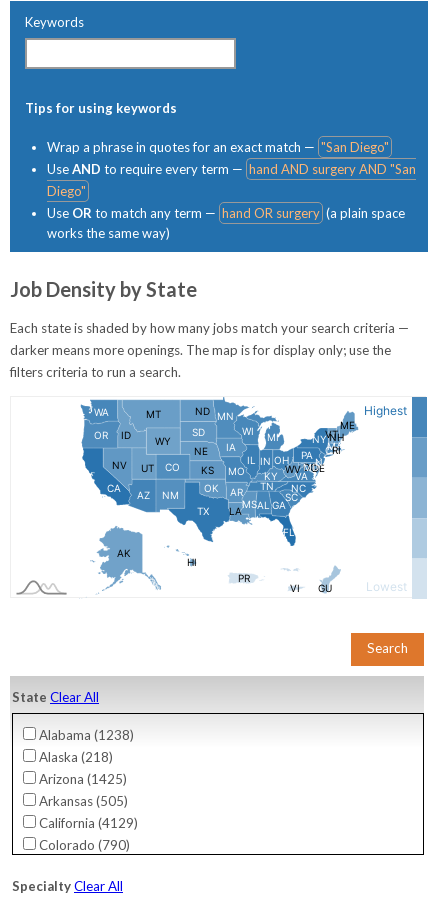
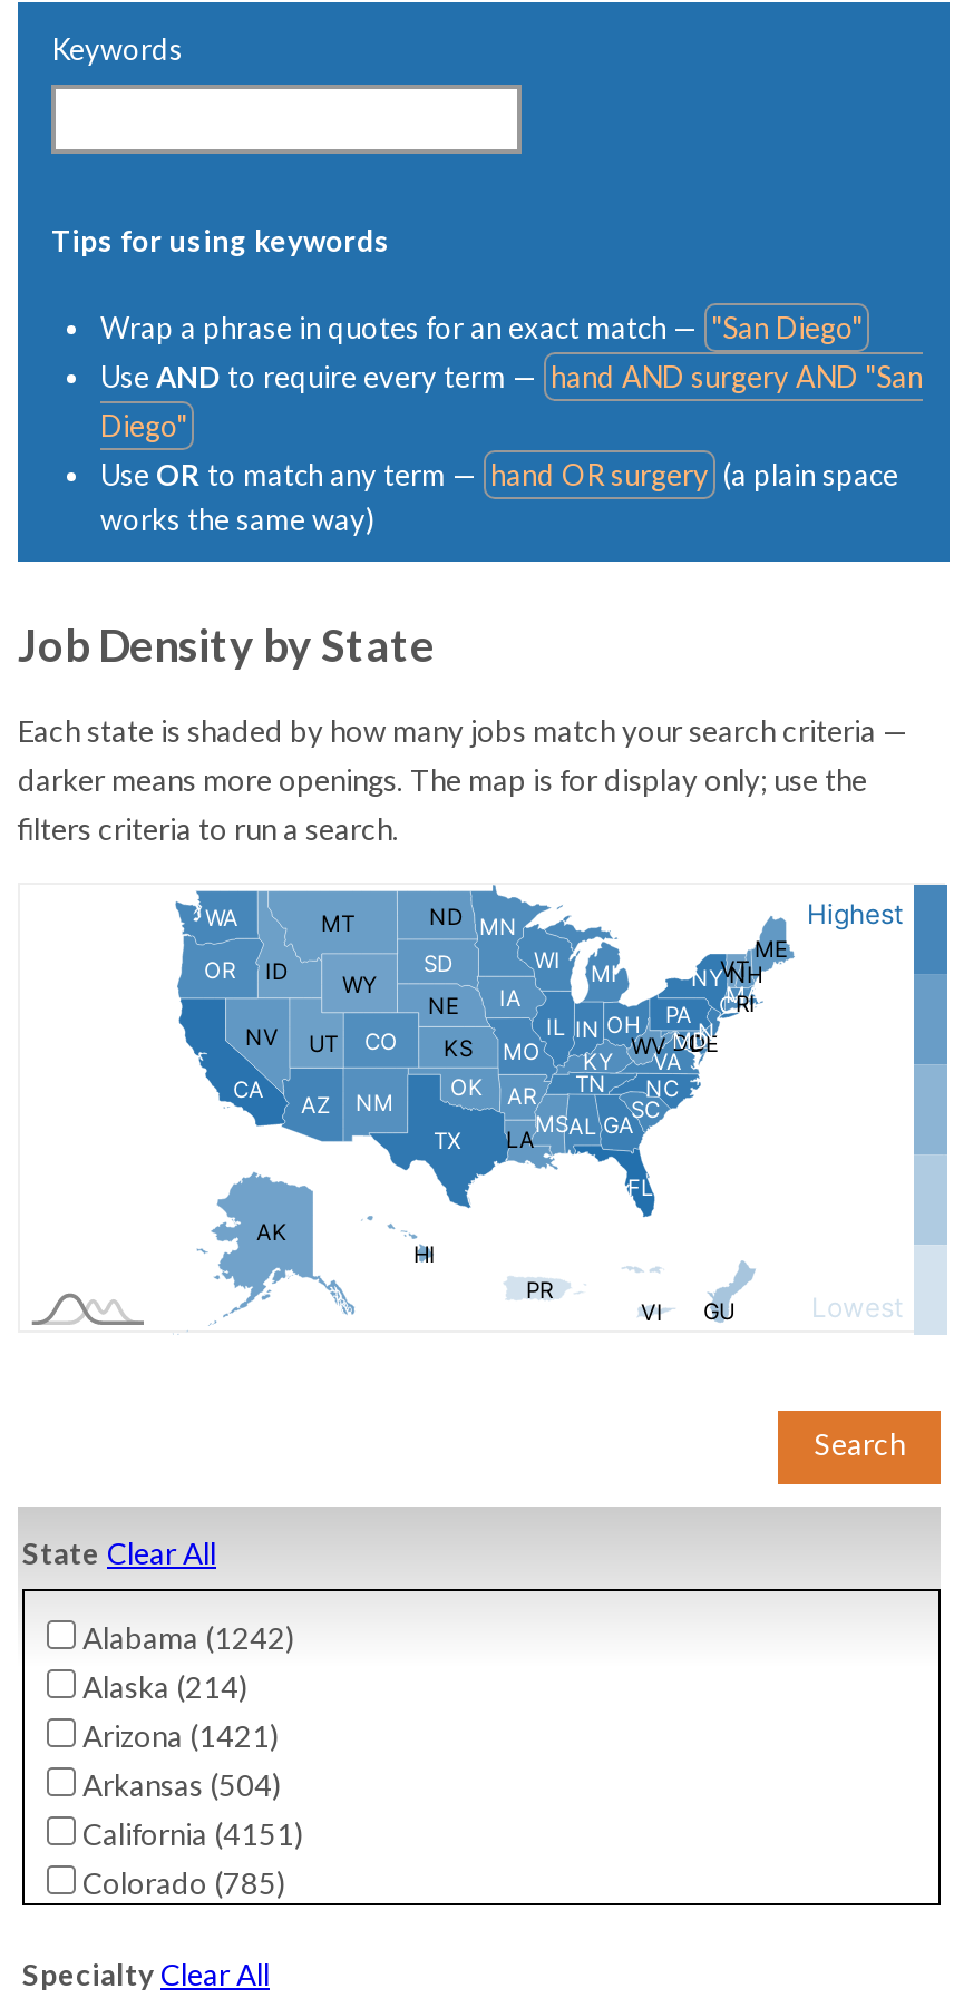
[36,727,134,743] Alabama (1238) -> [76,1621,294,1657] Alabama (1242)
[36,749,113,765] Alaska (218) -> [76,1670,247,1706] Alaska (214)
[36,771,127,787] Arizona (1425) -> [76,1719,279,1755] Arizona (1421)
[36,793,128,809] Arkansas (505) -> [76,1768,281,1804] Arkansas (504)
[36,815,138,831] California (4129) -> [76,1817,303,1853] California (4151)
[36,837,130,853] Colorado (790) -> [76,1866,285,1902] Colorado (785)

